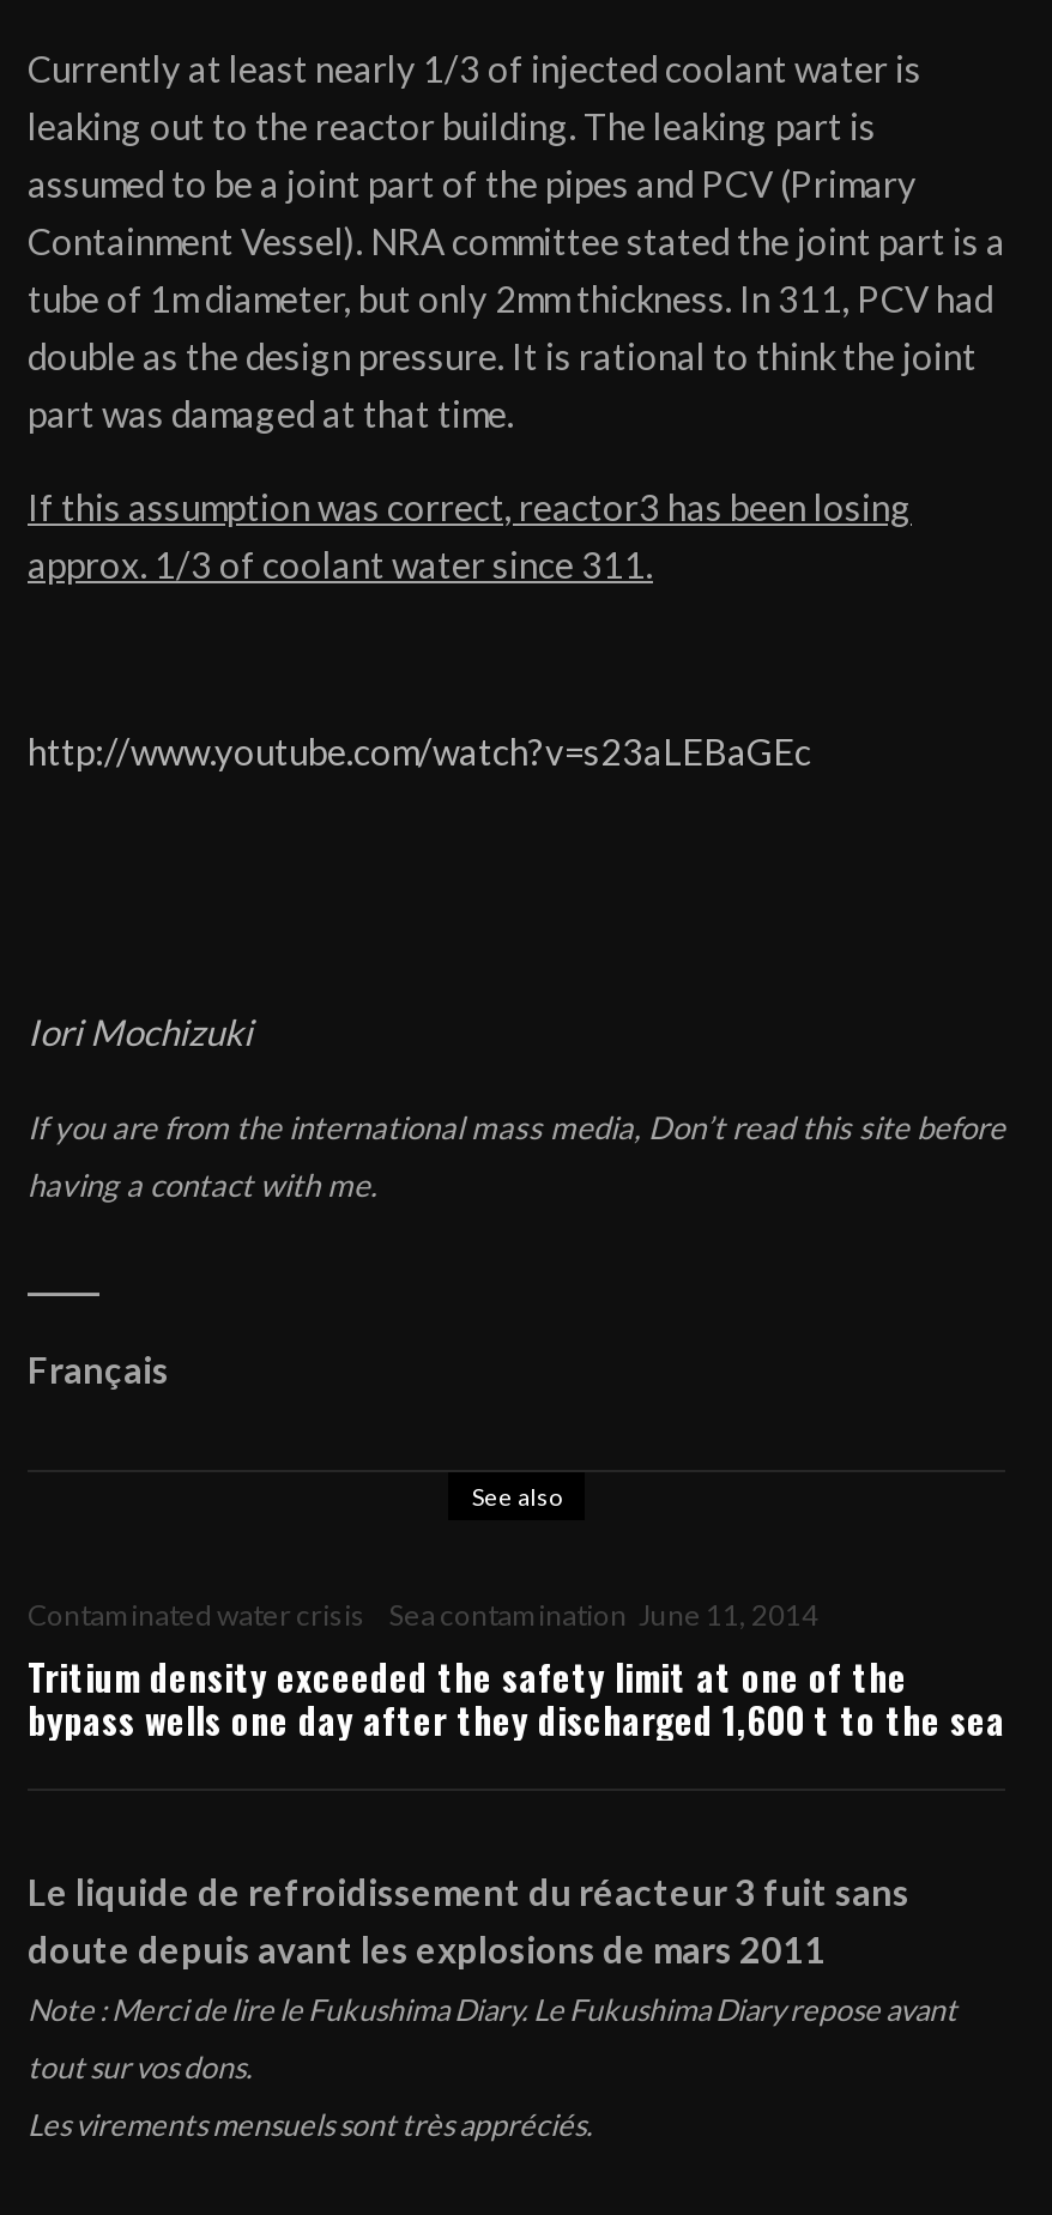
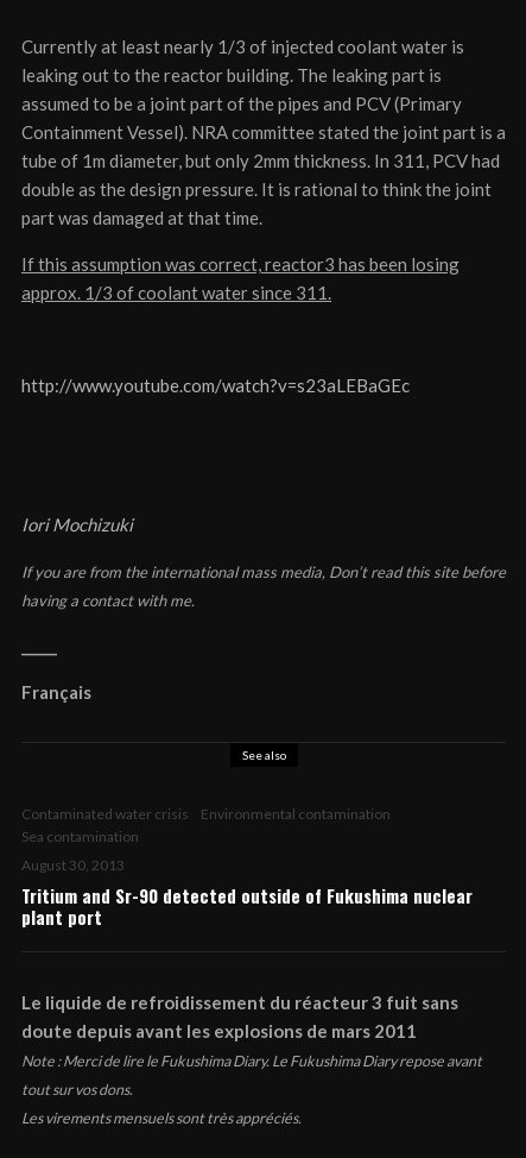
[28,1597,1005,1745] Sea contamination June 11, 2014 | Tritium density exceeded the safety limit at one of the | bypass wells one day after they discharged 1,600 t to the sea -> [21,805,473,930] Environmental contamination | Sea contamination | August 30, 2013 | Tritium and Sr-90 detected outside of Fukushima nuclear | plant port

